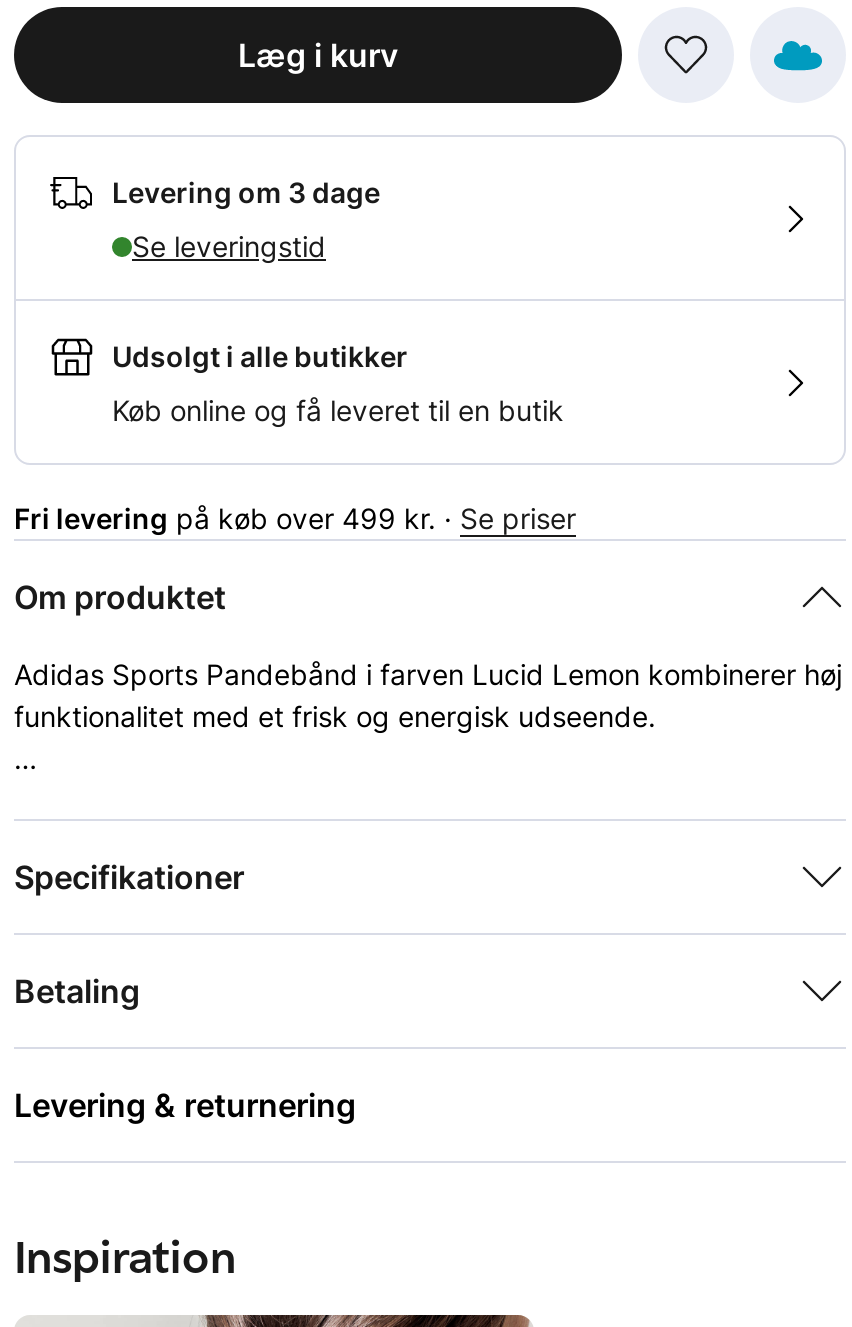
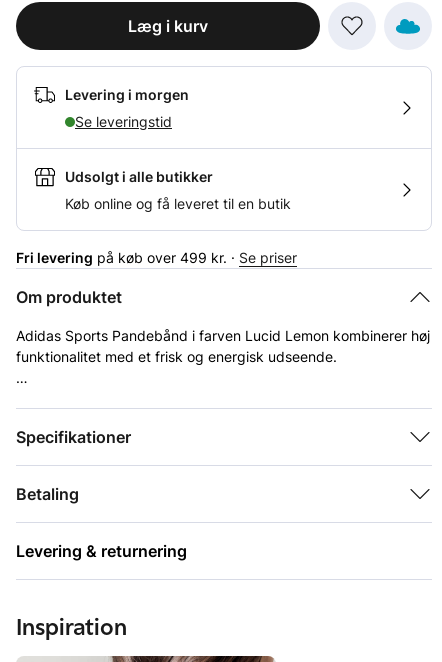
[112,175,380,209] Levering om 3 dage -> [65,86,189,103] Levering i morgen

